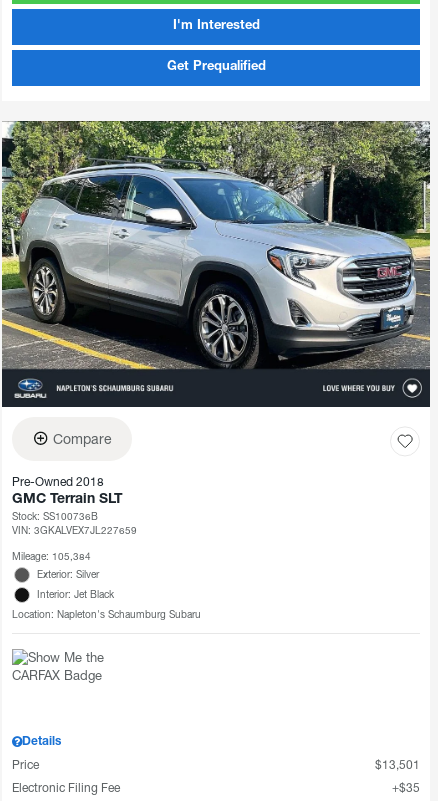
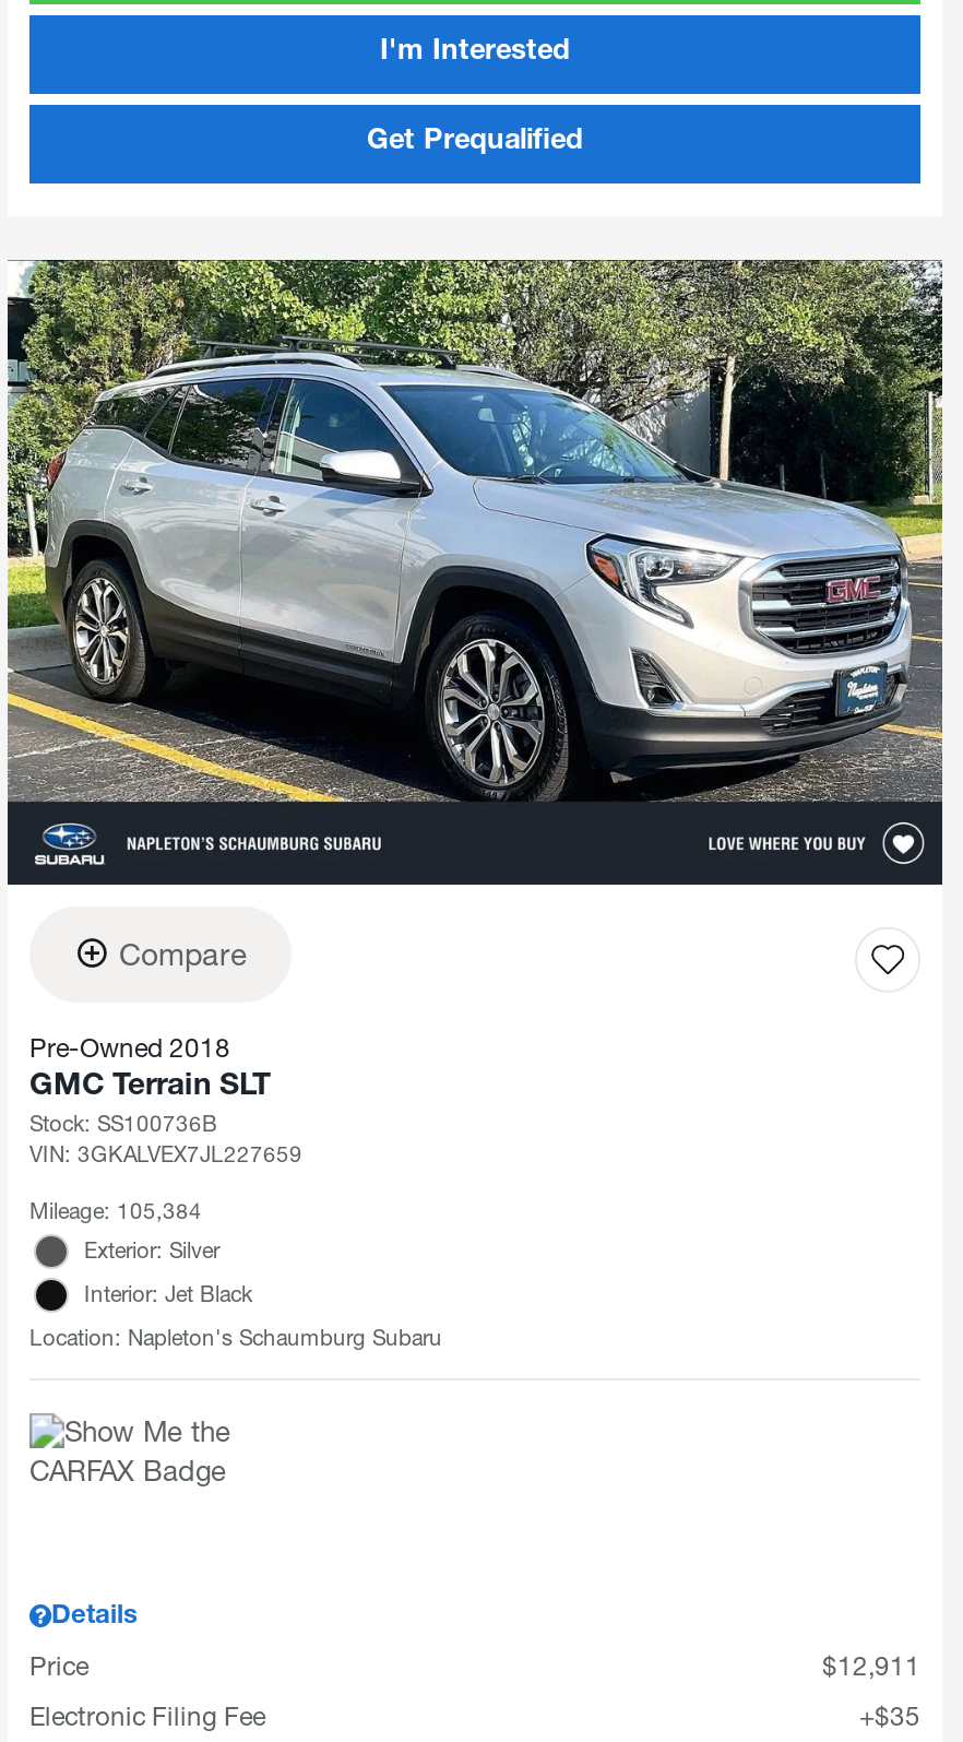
[375,758,420,772] $13,501 -> [822,1651,920,1681] $12,911

